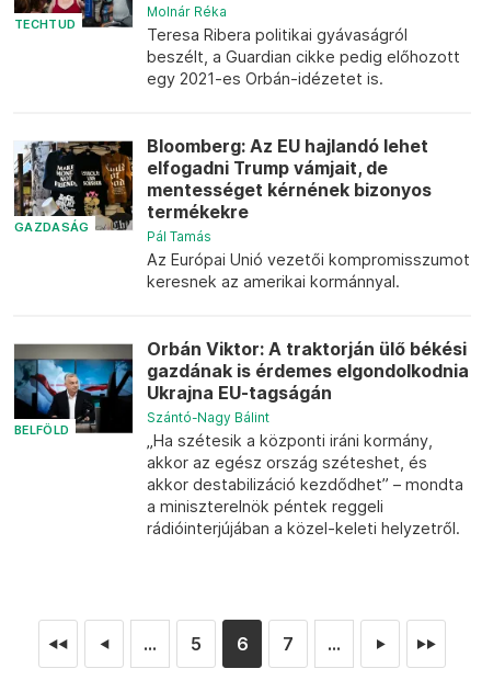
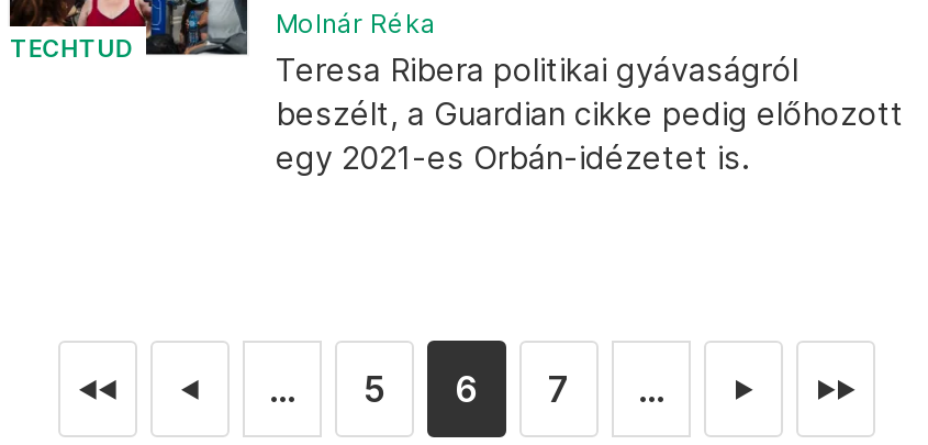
[13,139,131,234] [image] | GAZDASÁG -> none
[147,136,470,291] Bloomberg: Az EU hajlandó lehet | elfogadni Trump vámjait, de | mentességet kérnének bizonyos | termékekre | Pál Tamás | Az Európai Unió vezetői kompromisszumot | keresnek az amerikai kormánnyal. -> none
[14,343,131,437] [image] | BELFÖLD -> none
[147,339,469,537] Orbán Viktor: A traktorján ülő békési | gazdának is érdemes elgondolkodnia | Ukrajna EU-tagságán | Szántó-Nagy Bálint | „Ha szétesik a központi iráni kormány, | akkor az egész ország széteshet, és | akkor destabilizáció kezdődhet” – mondta | a miniszterelnök péntek reggeli | rádióinterjújában a közel-keleti helyzetről. -> none

